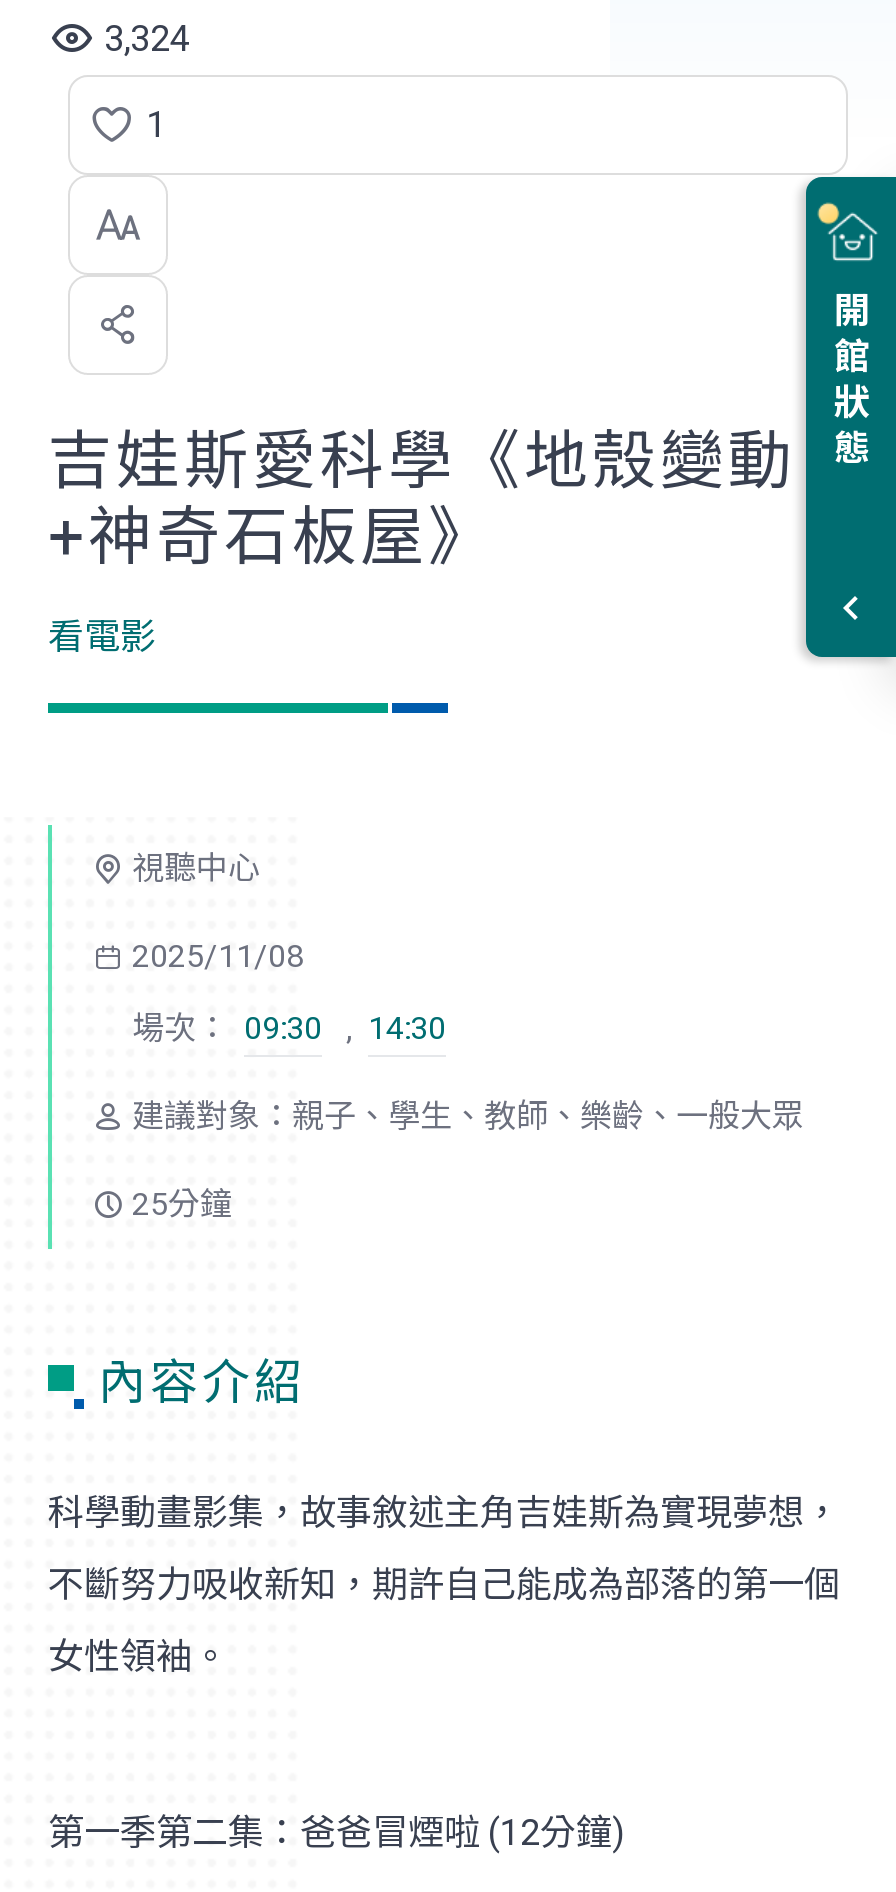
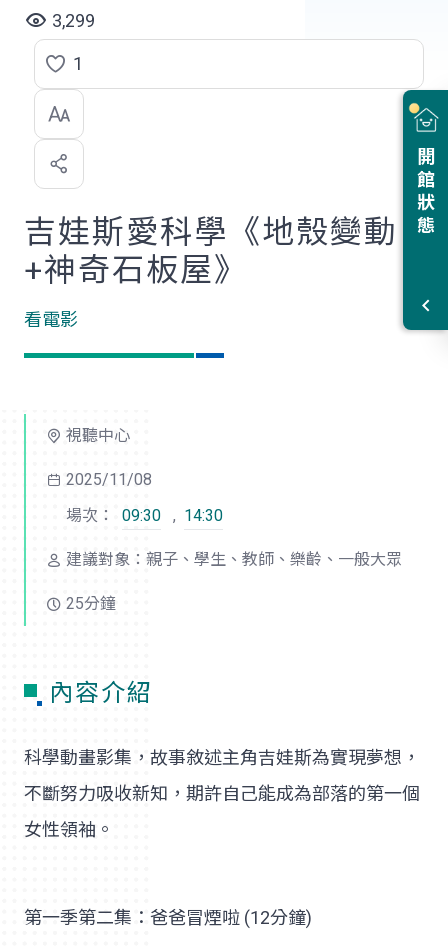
[104,17,190,59] 3,324 -> [52,10,95,31] 3,299

